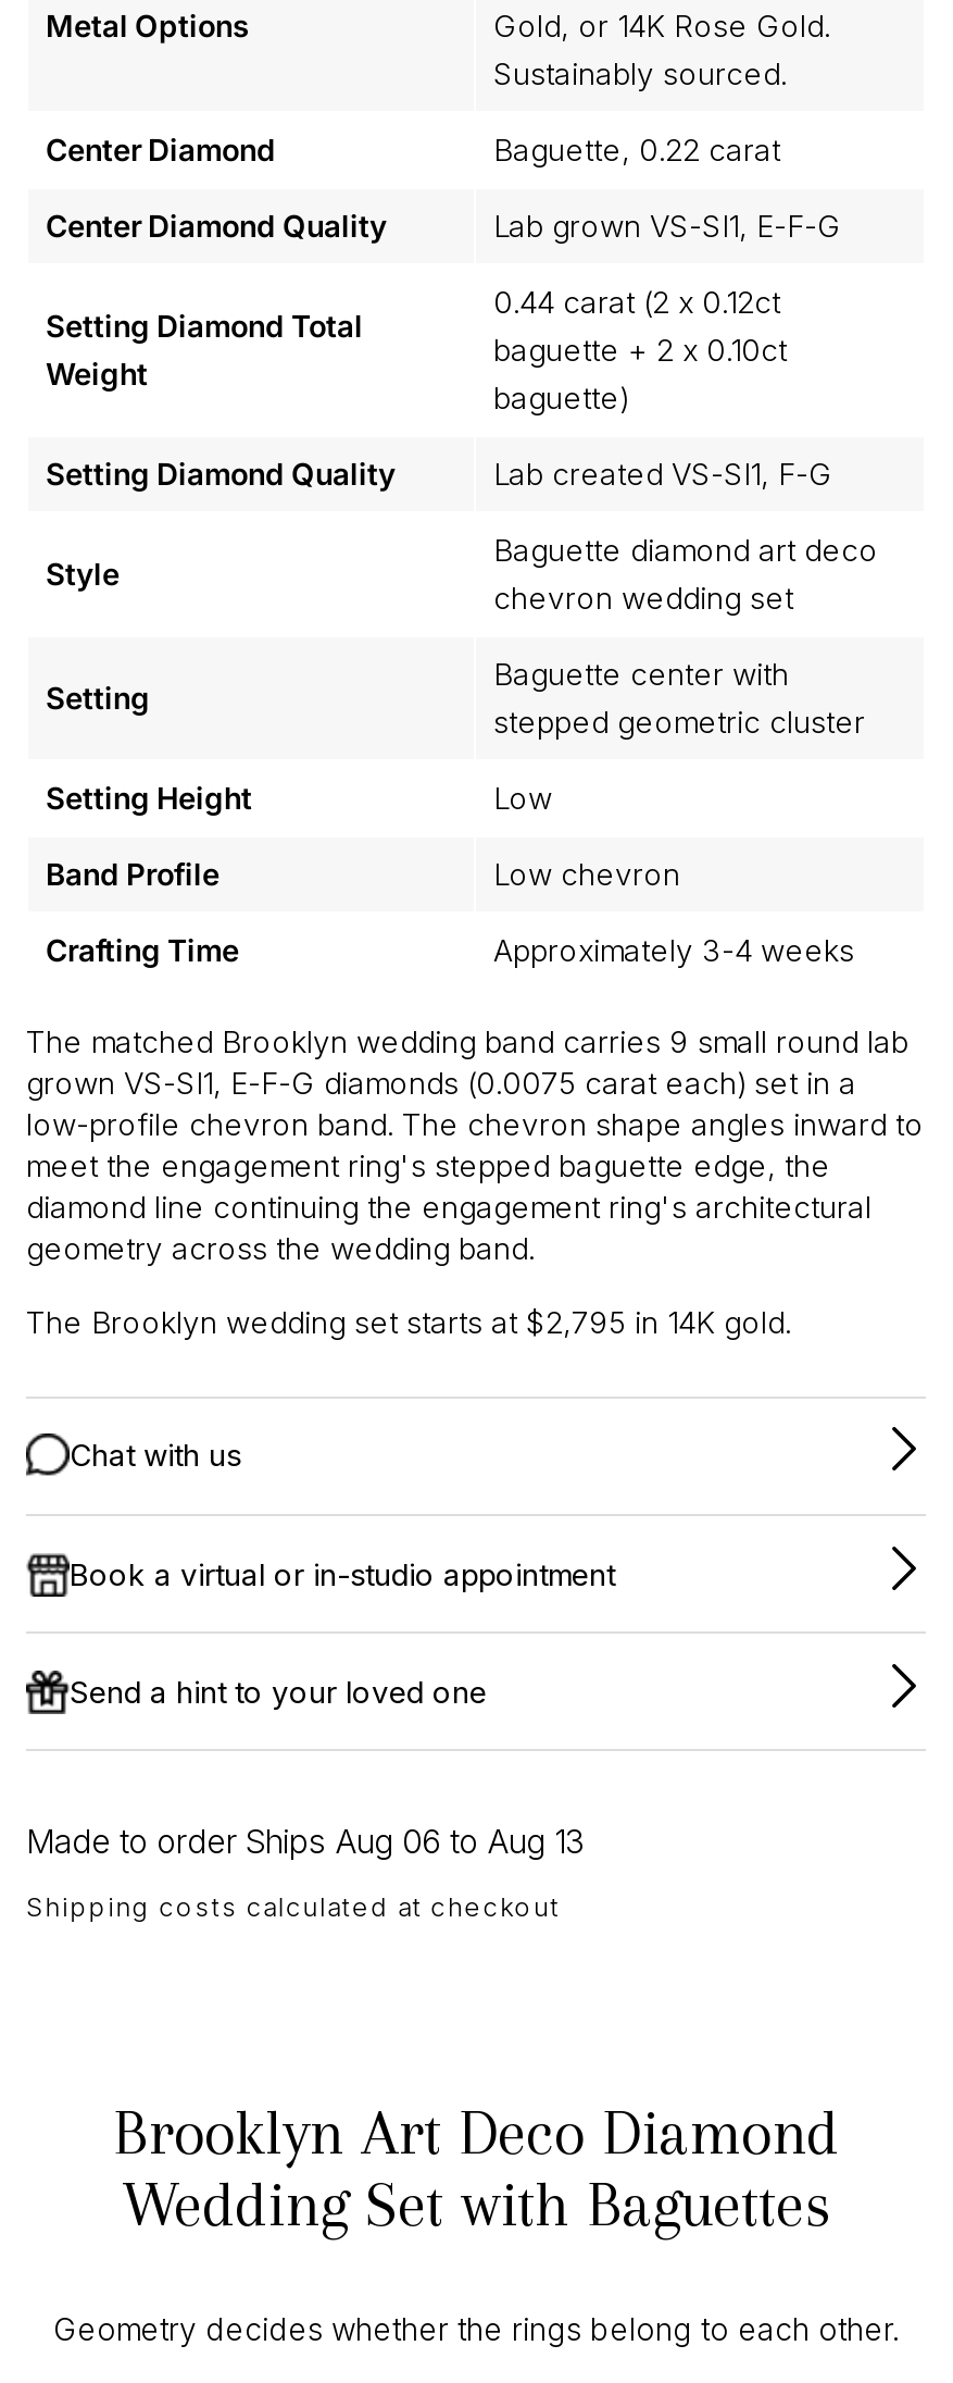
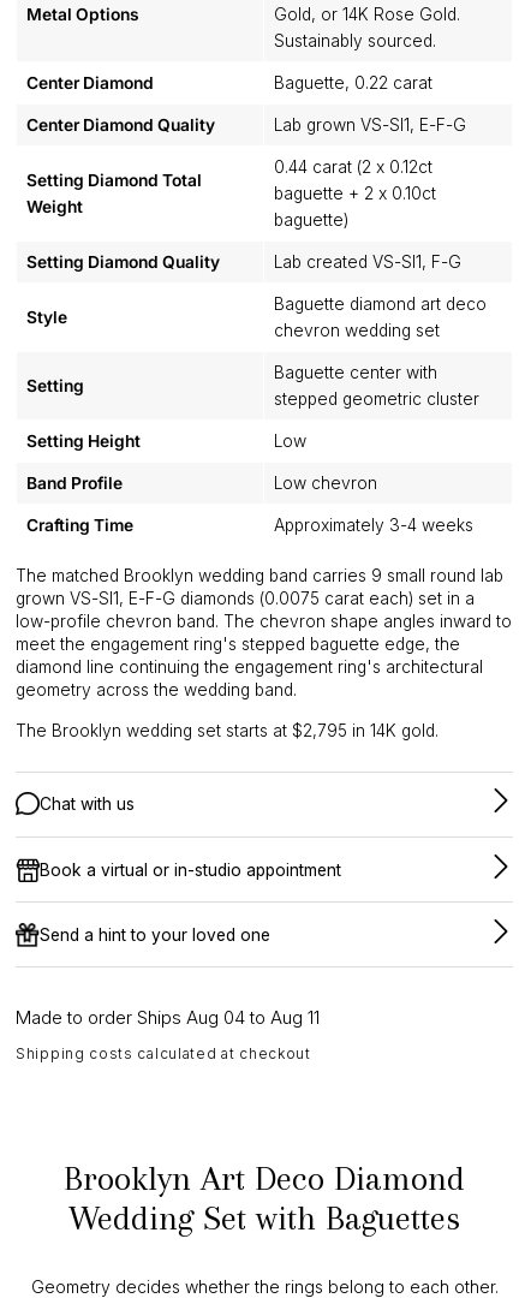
[26,1822,585,1863] Made to order Ships Aug 06 to Aug 13 -> [16,1006,320,1029] Made to order Ships Aug 04 to Aug 11

